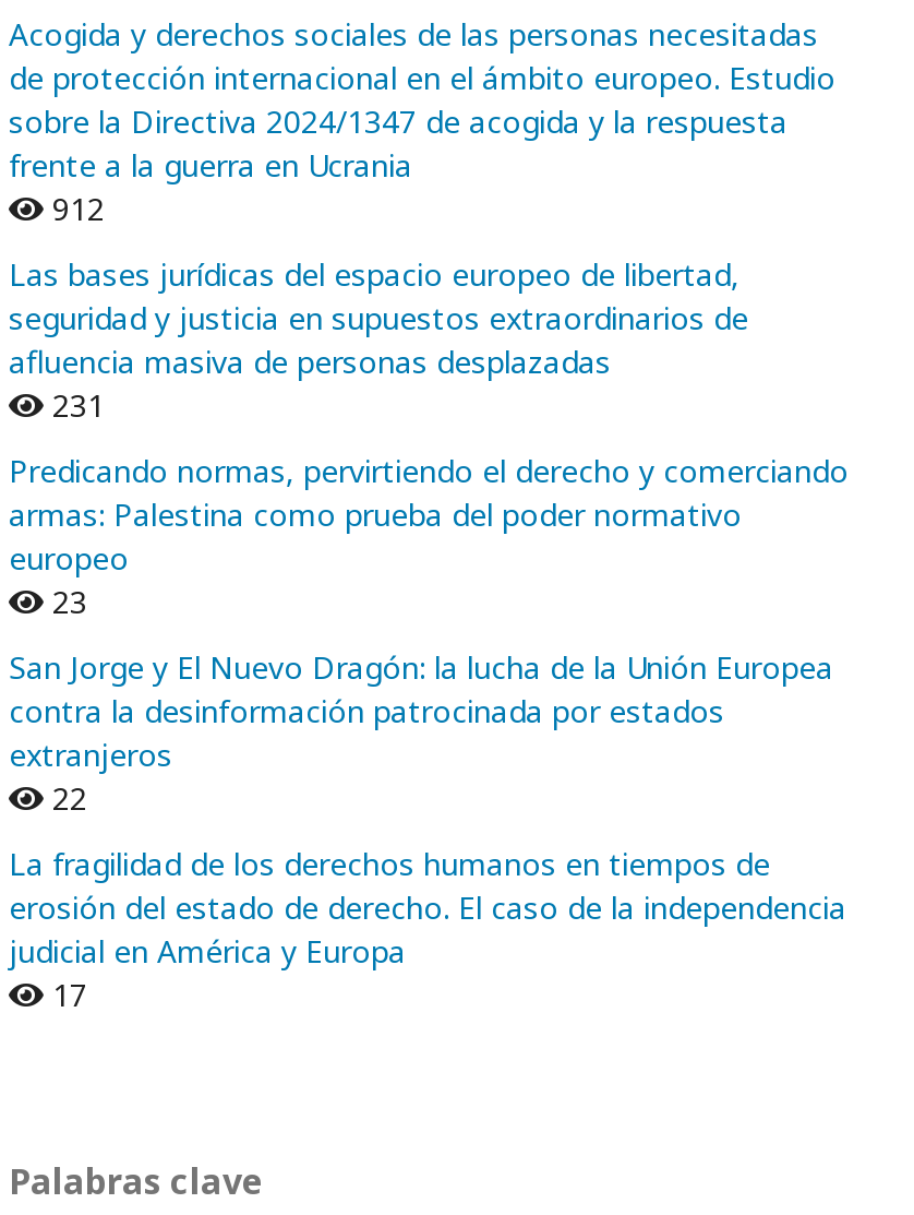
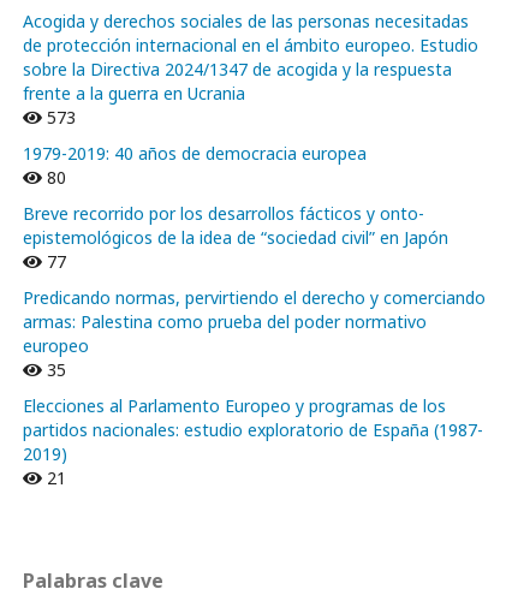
[9,189,748,427] 912 | Las bases jurídicas del espacio europeo de libertad, | seguridad y justicia en supuestos extraordinarios de | afluencia masiva de personas desplazadas | 231 -> [23,106,448,273] 573 | 1979-2019: 40 años de democracia europea | 80 | Breve recorrido por los desarrollos fácticos y onto- | epistemológicos de la idea de “sociedad civil” en Japón | 77
moved [9,451,849,579] -> [23,287,486,357]: Predicando normas, pervirtiendo el derecho y comerciando | armas: Palestina como prueba del poder normativo | europeo
[9,582,846,1016] 23 | San Jorge y El Nuevo Dragón: la lucha de la Unión Europea | contra la desinformación patrocinada por estados | extranjeros | 22 | La fragilidad de los derechos humanos en tiempos de | erosión del estado de derecho. El caso de la independencia | judicial en América y Europa | 17 -> [23,359,483,490] 35 | Elecciones al Parlamento Europeo y programas de los | partidos nacionales: estudio exploratorio de España (1987- | 2019) | 21

